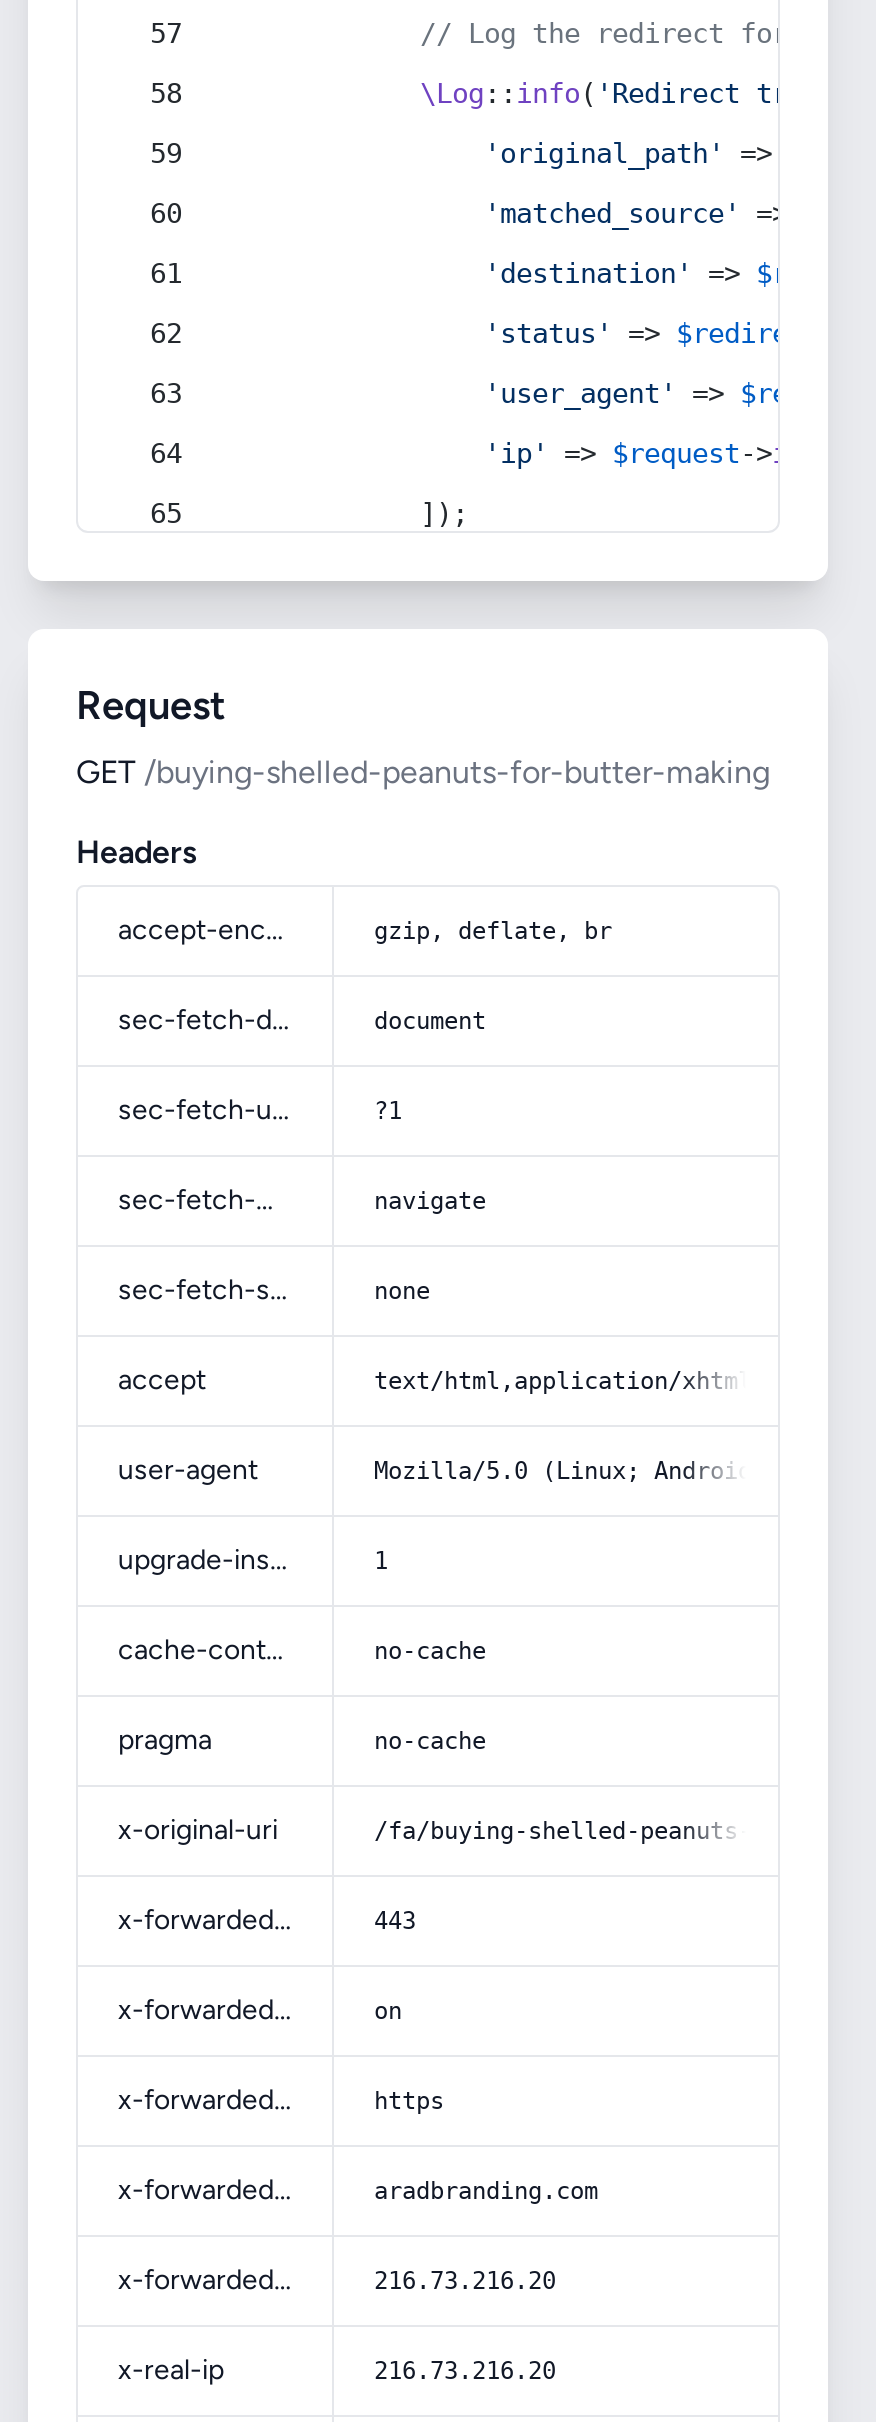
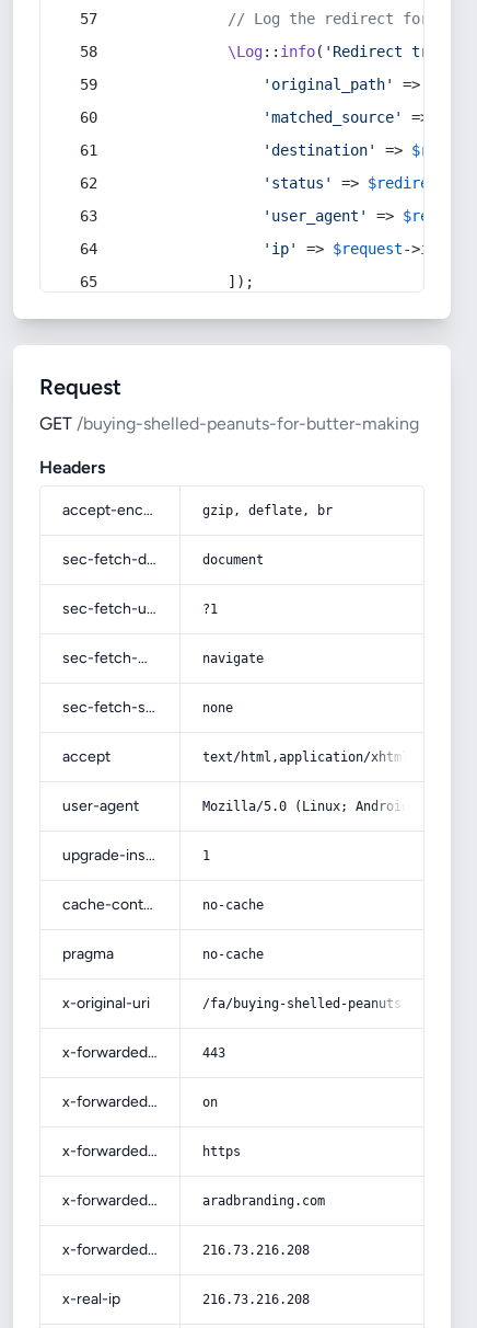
[374,2267,556,2295] 216.73.216.20 -> [202,1243,310,1258] 216.73.216.208
[374,2357,556,2385] 216.73.216.20 -> [202,1292,310,1307] 216.73.216.208

